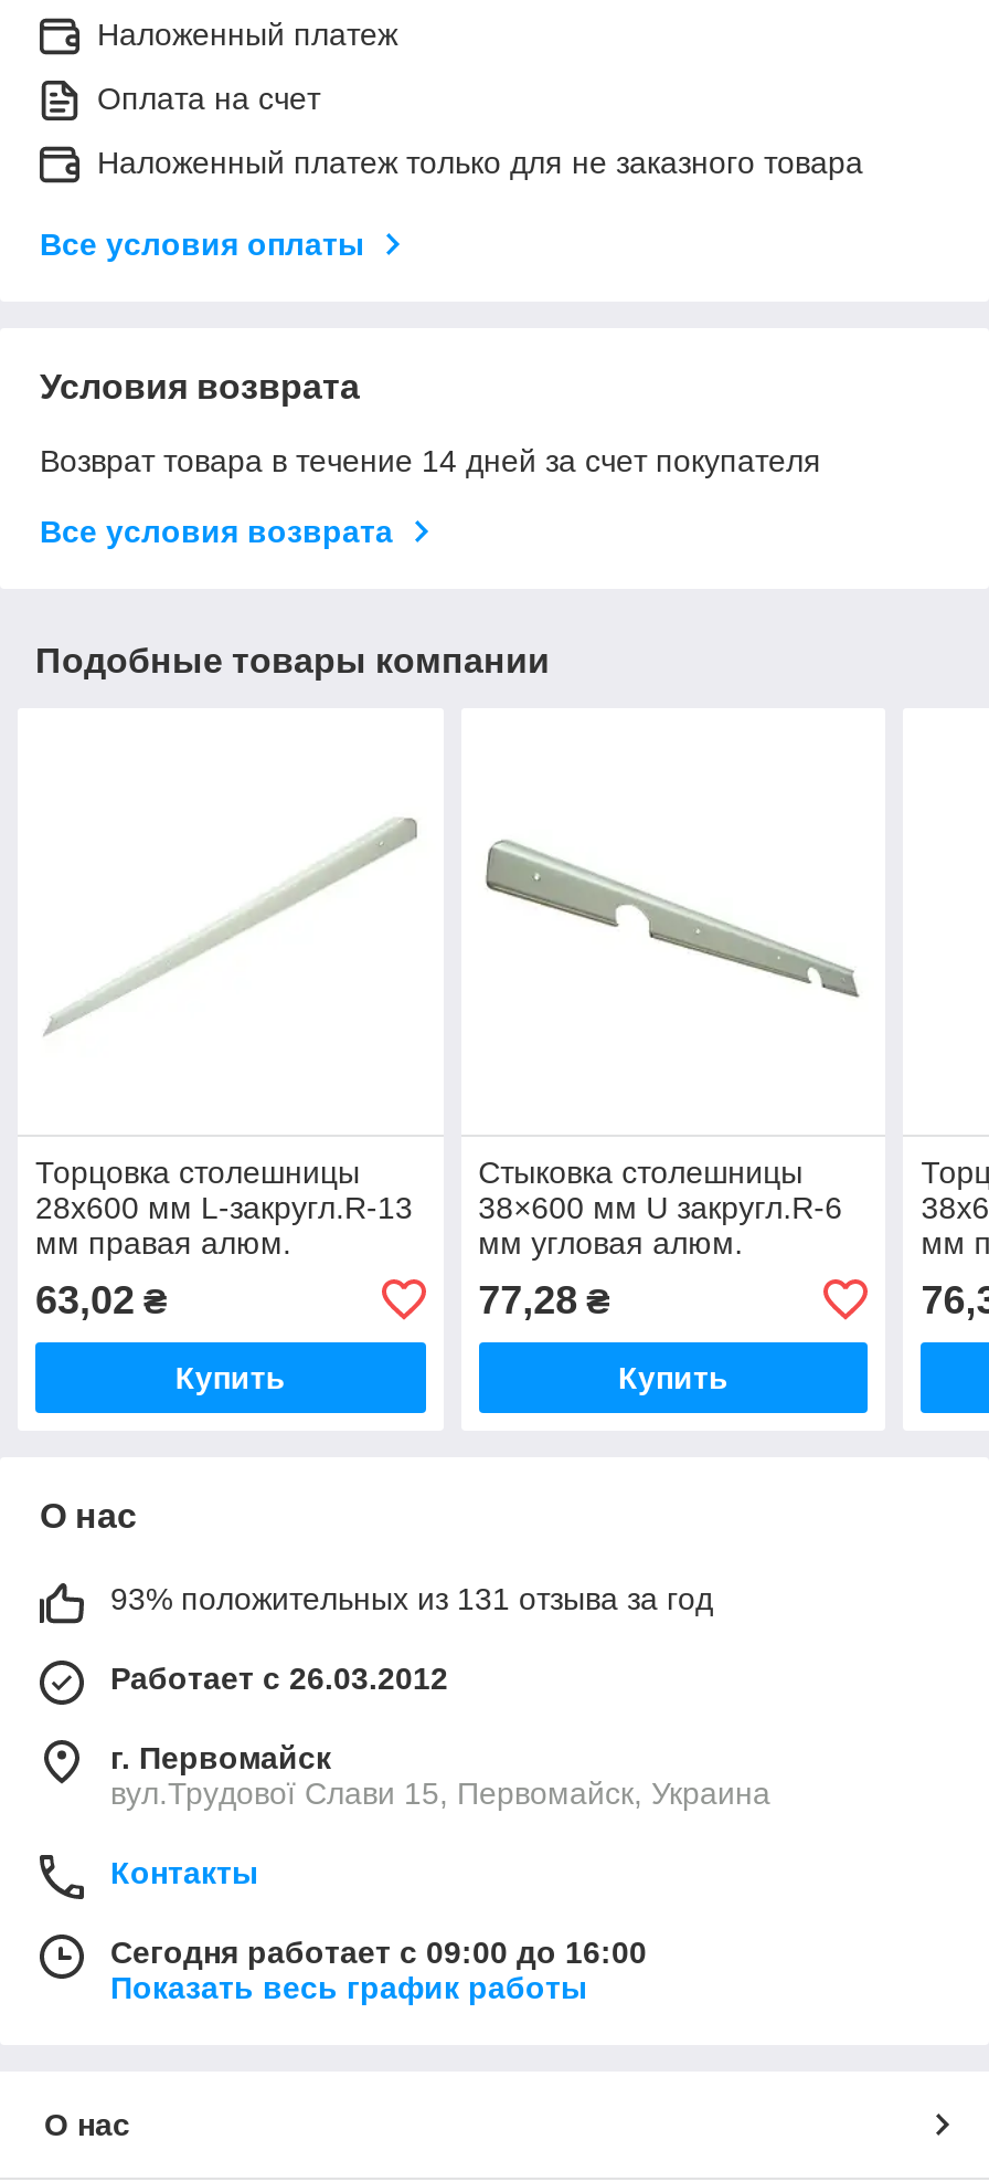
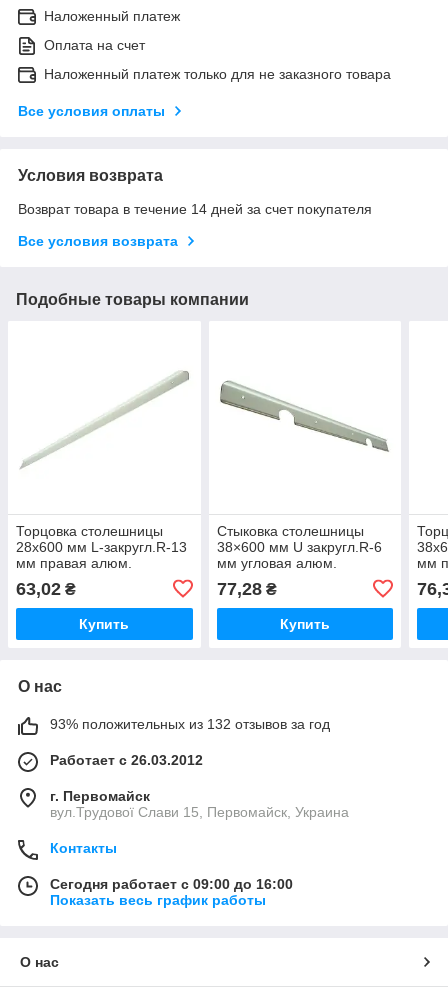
[110,1581,713,1616] 93% положительных из 131 отзыва за год -> [50,716,330,732] 93% положительных из 132 отзывов за год

